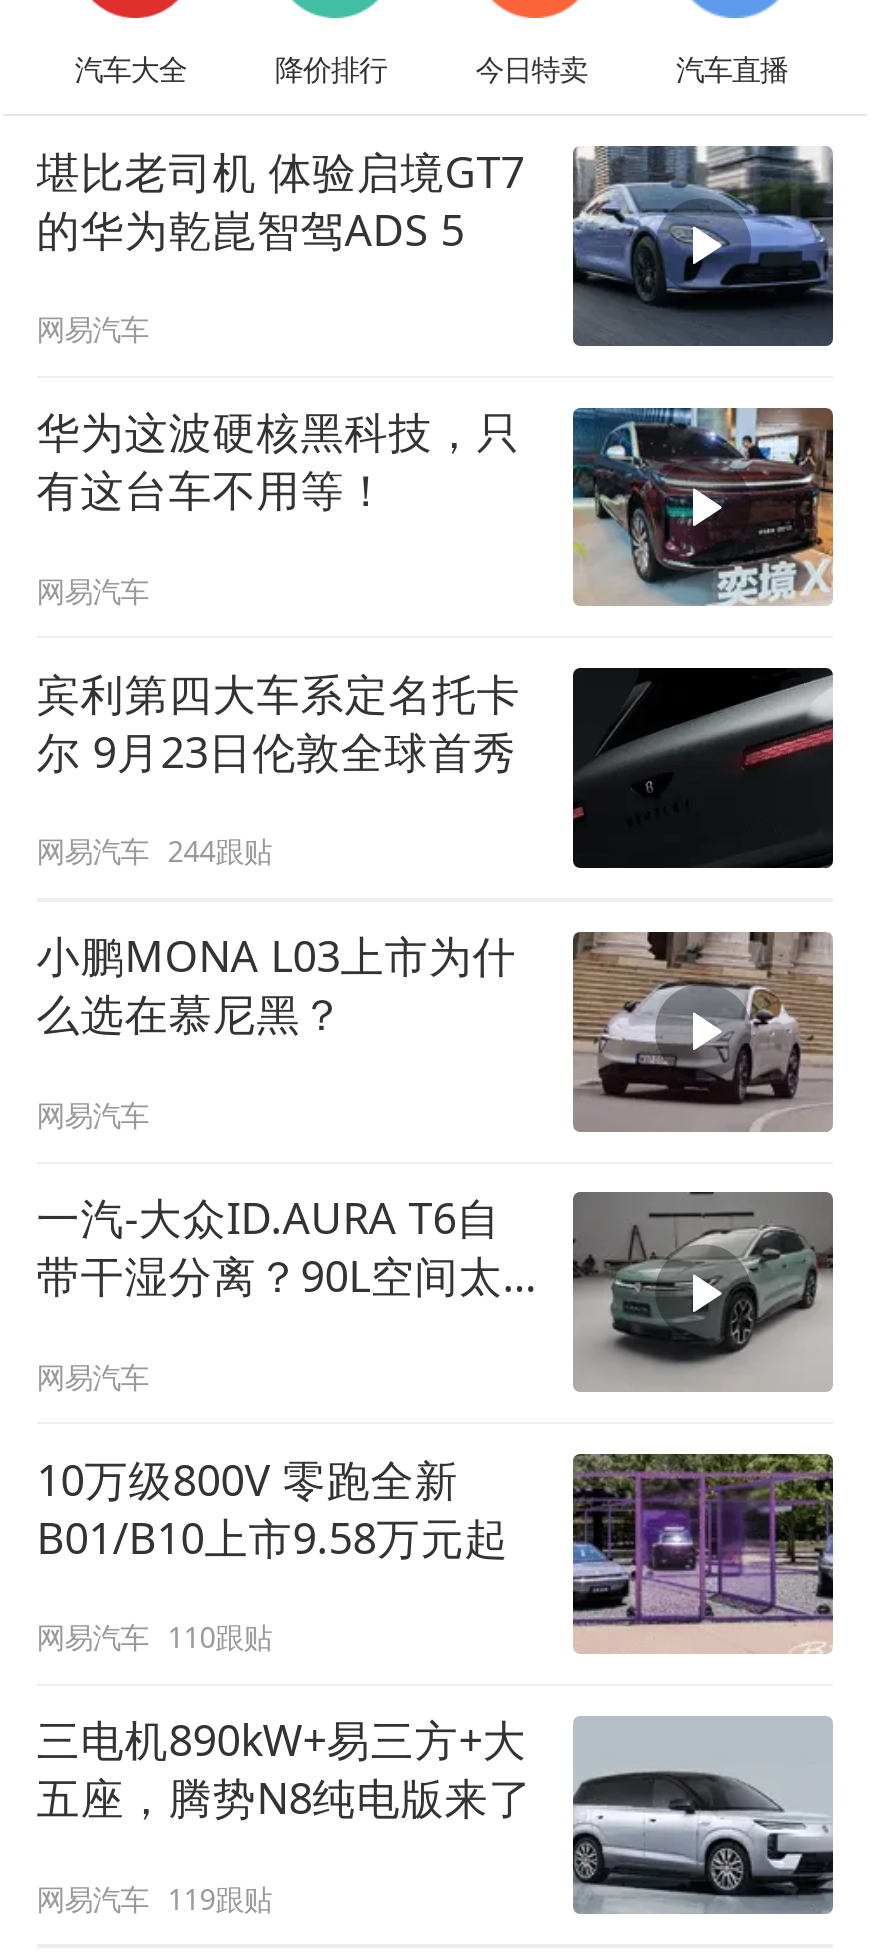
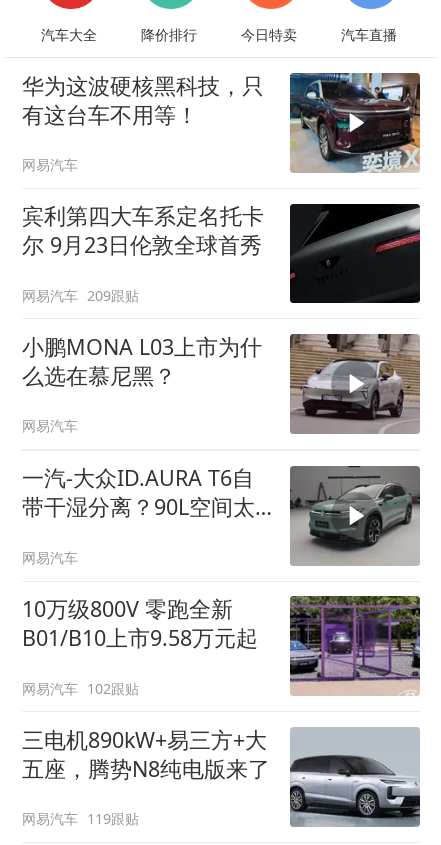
[36,141,835,348] [image] | 堪比老司机 体验启境GT7 | 的华为乾崑智驾ADS 5 | 网易汽车 -> none
[36,833,272,871] 网易汽车 244跟贴 -> [22,286,139,305] 网易汽车 209跟贴
[36,1618,272,1656] 网易汽车 110跟贴 -> [22,679,139,698] 网易汽车 102跟贴

